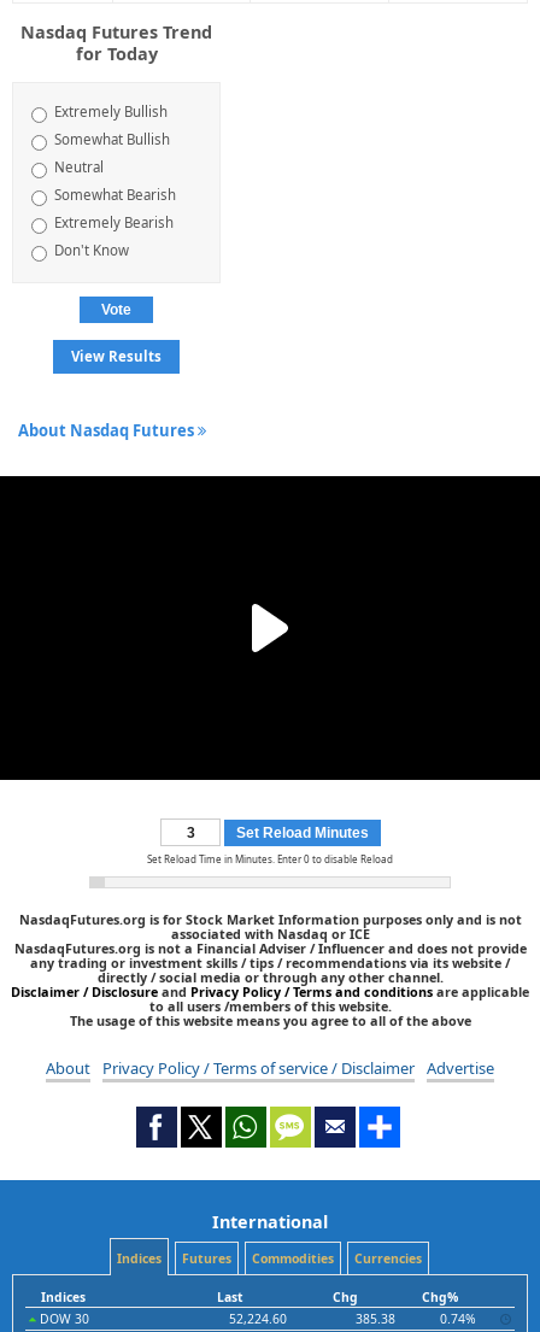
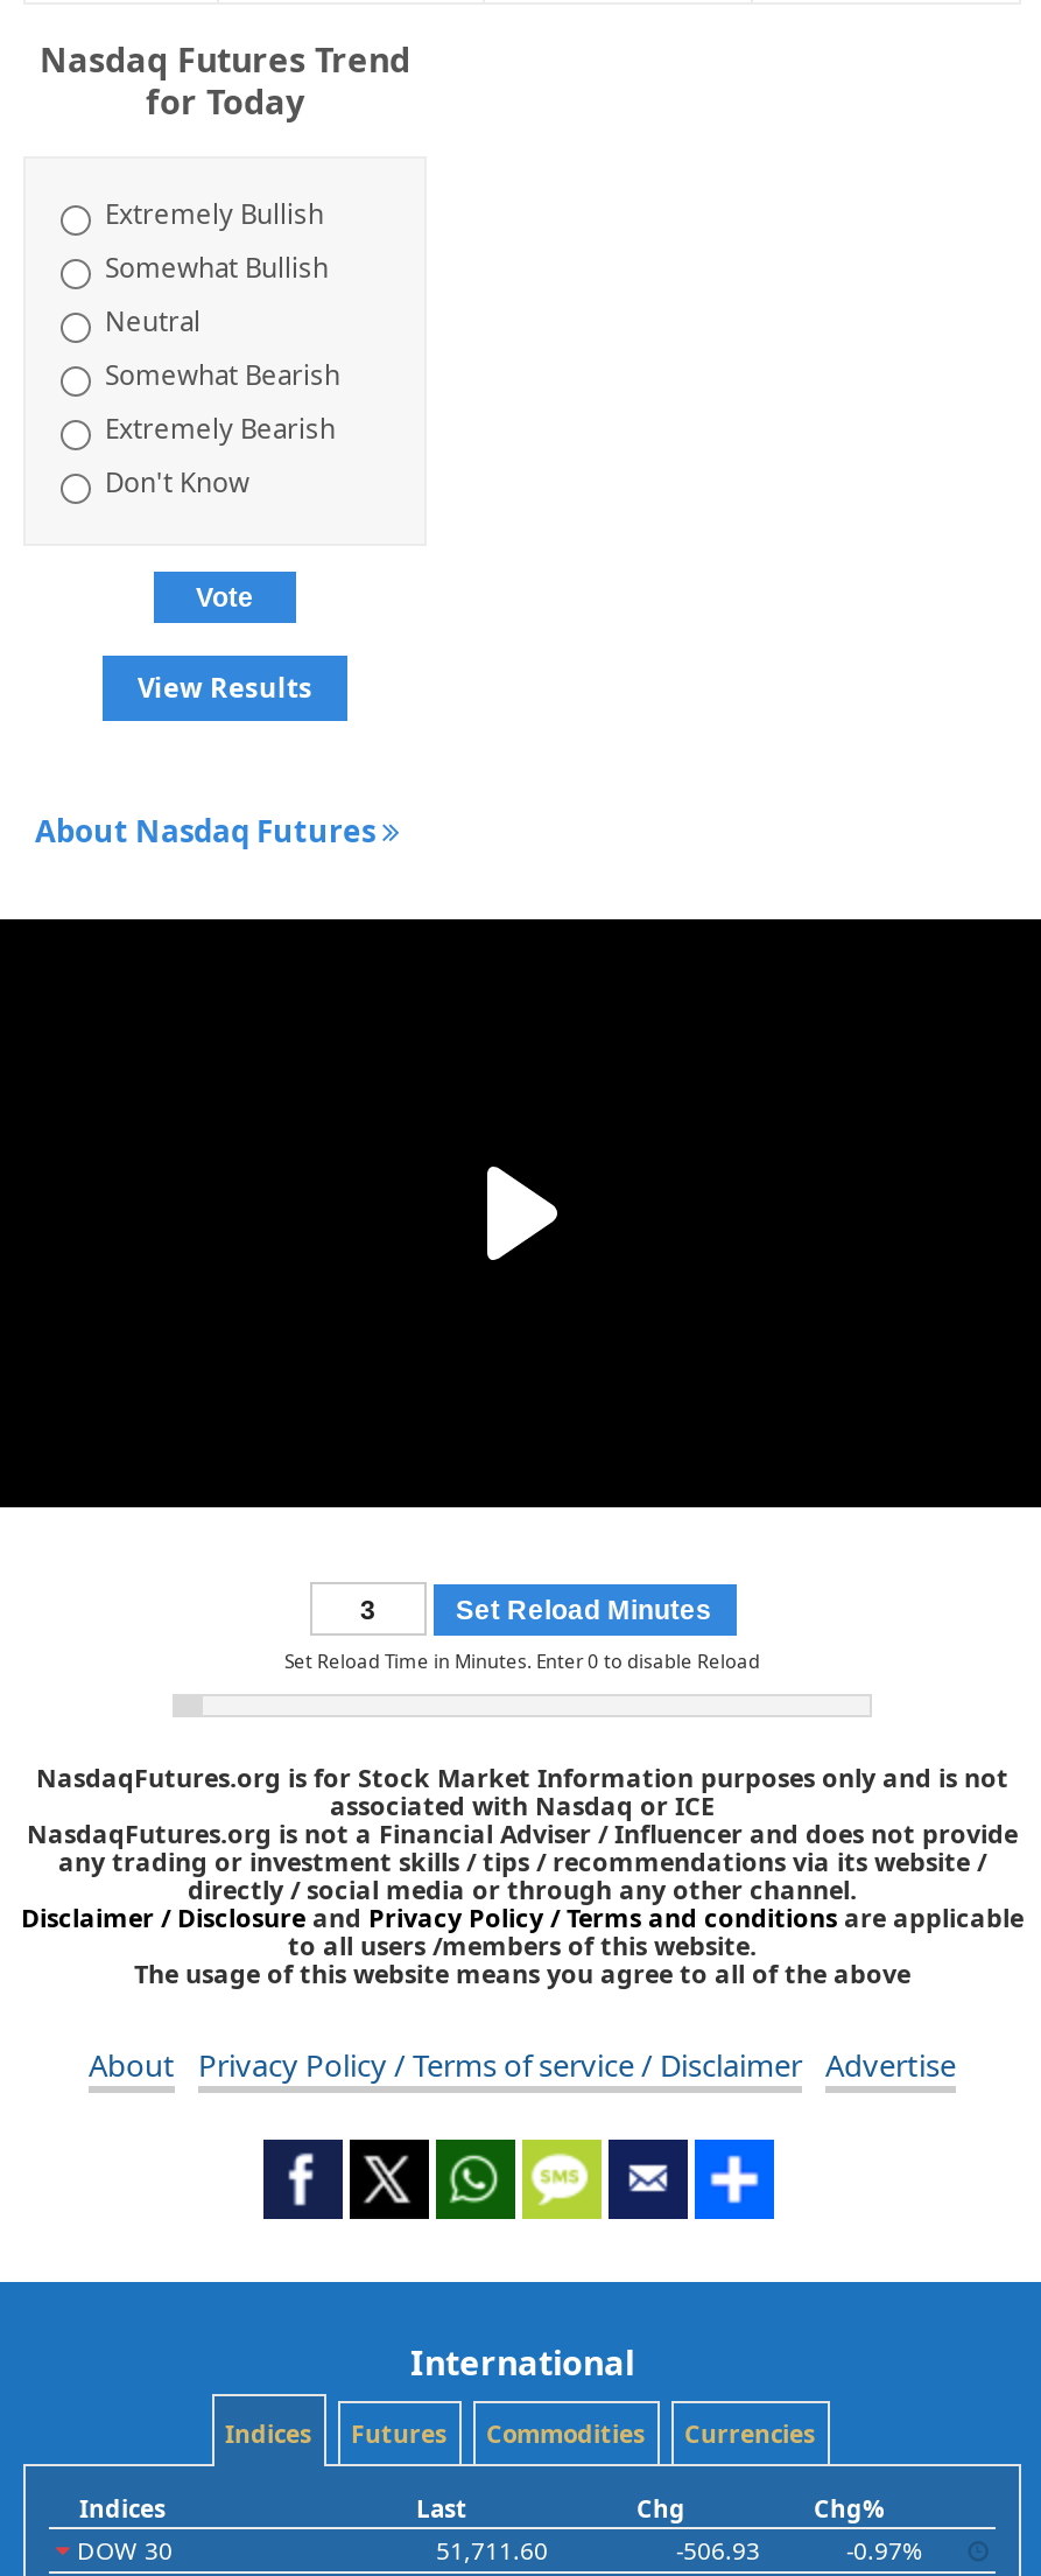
[229,1310,287,1327] 52,224.60 -> [436,2534,548,2567] 51,711.60
[356,1310,395,1327] 385.38 -> [676,2534,760,2567] -506.93
[440,1310,476,1327] 0.74% -> [846,2534,923,2567] -0.97%

